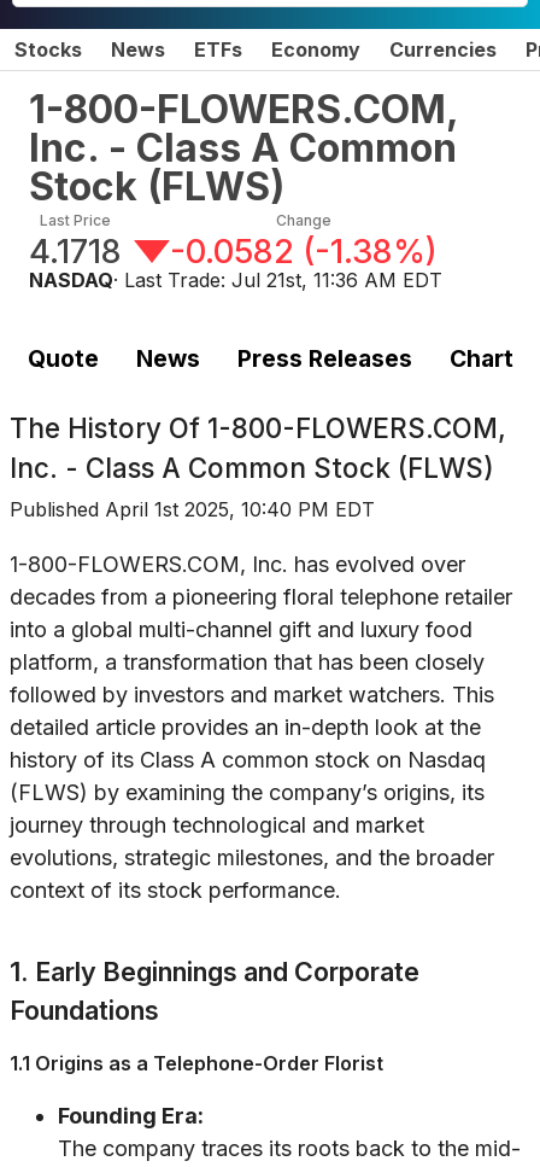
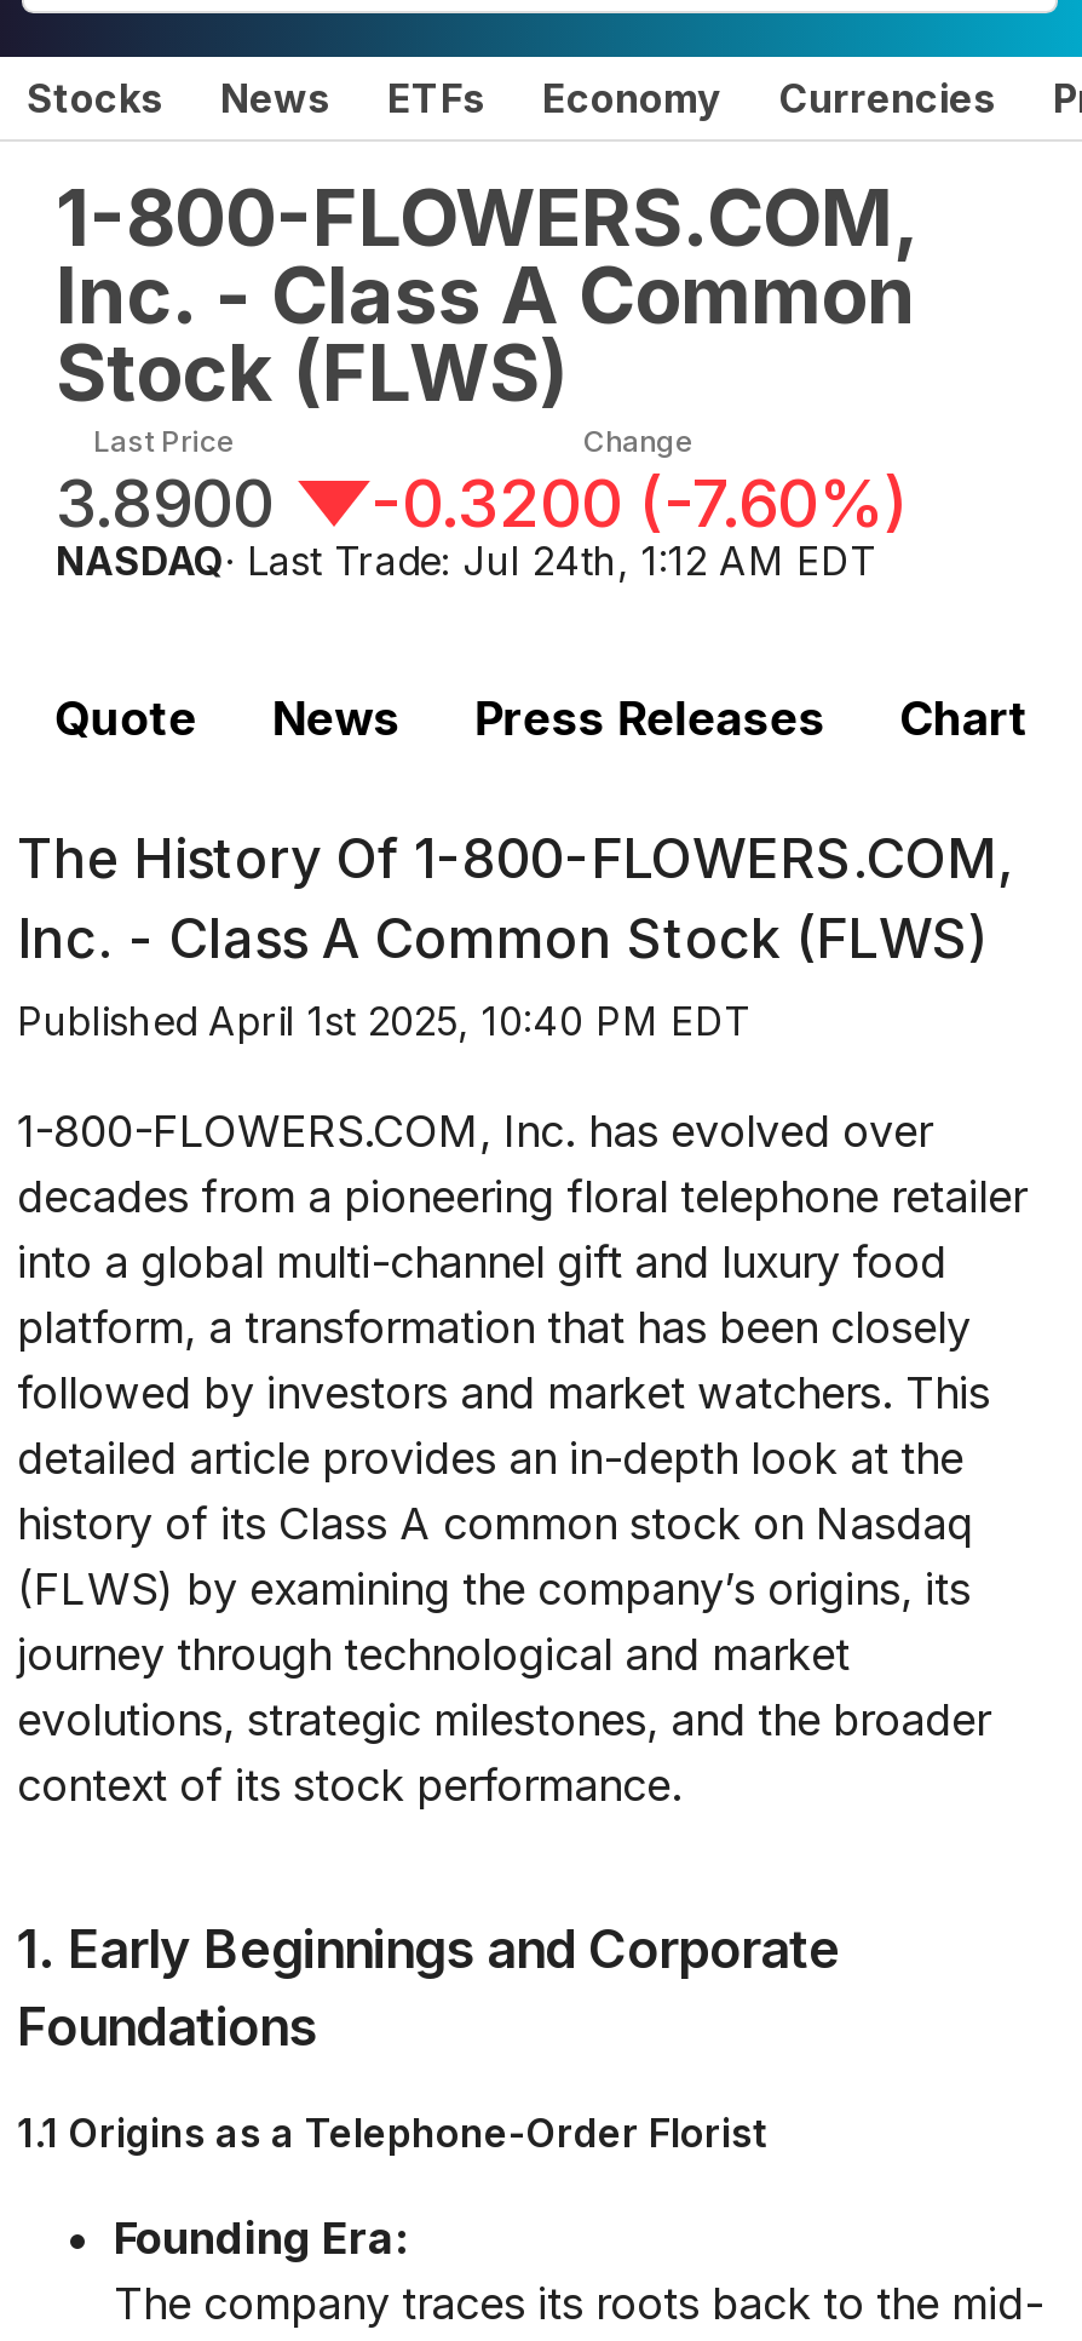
[29,231,122,271] 4.1718 -> [56,463,274,543] 3.8900
[170,231,438,271] -0.0582 (-1.38%) -> [370,463,908,543] -0.3200 (-7.60%)
[29,267,442,292] NASDAQ · Last Trade: Jul 21st, 11:36 AM EDT -> [56,536,876,584] NASDAQ · Last Trade: Jul 24th, 1:12 AM EDT

